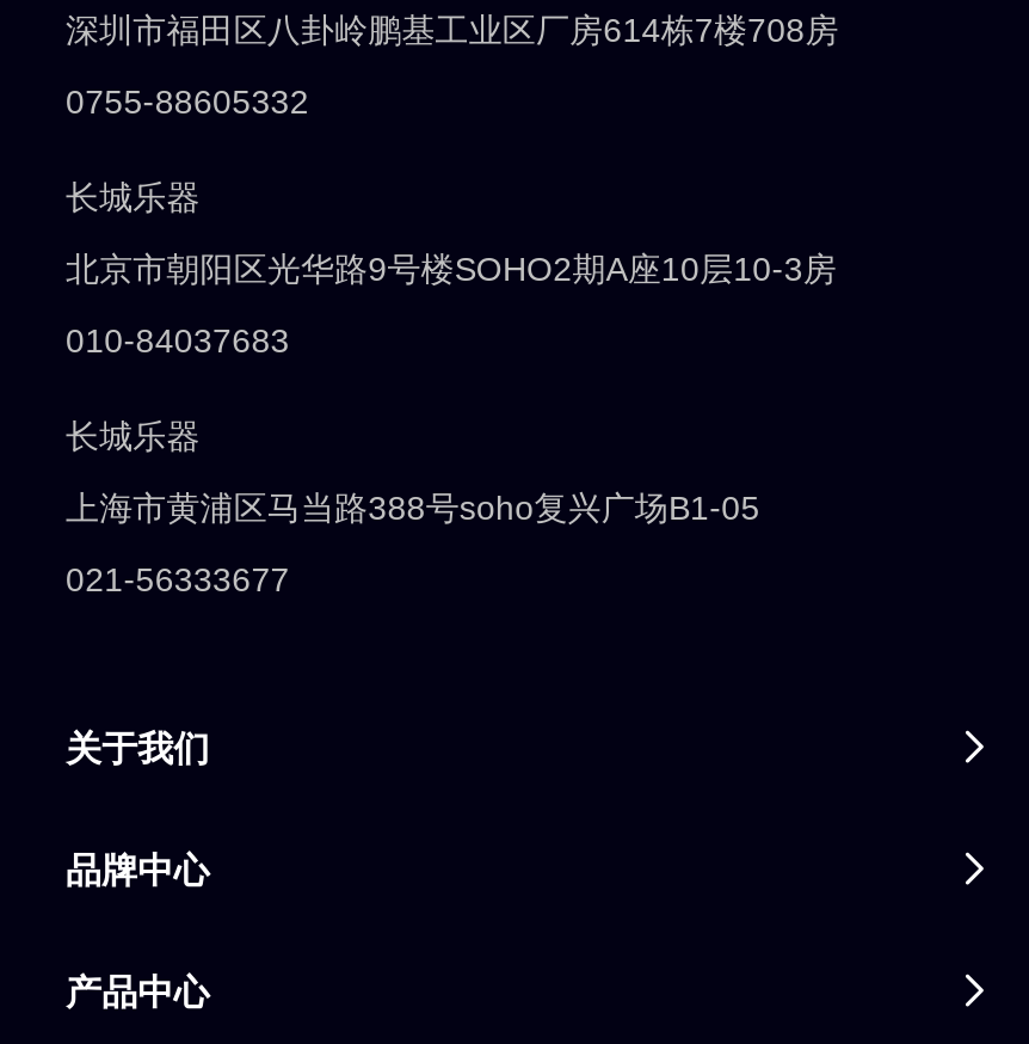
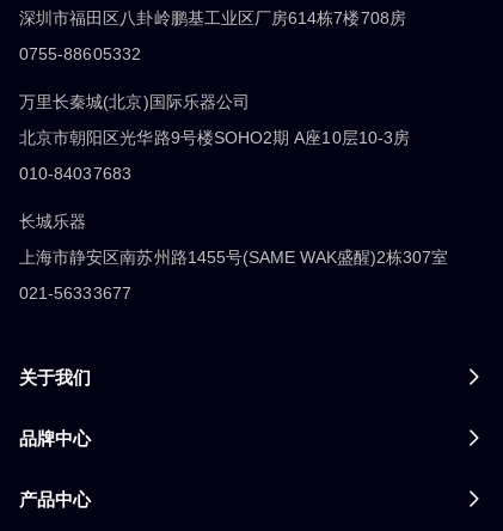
[66,178,200,216] 长城乐器 -> [19,92,250,111] 万里长秦城(北京)国际乐器公司
[66,250,837,288] 北京市朝阳区光华路9号楼SOHO2期A座10层10-3房 -> [19,128,410,147] 北京市朝阳区光华路9号楼SOHO2期 A座10层10-3房
[66,489,760,527] 上海市黄浦区马当路388号soho复兴广场B1-05 -> [19,248,448,267] 上海市静安区南苏州路1455号(SAME WAK盛醒)2栋307室

